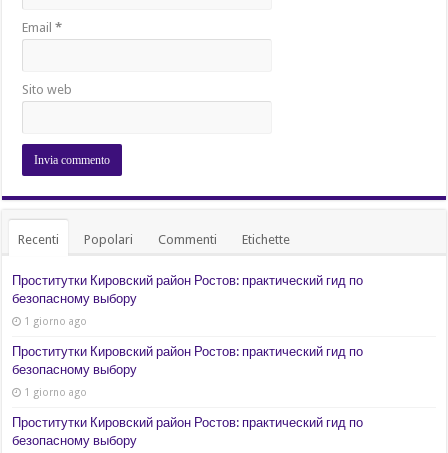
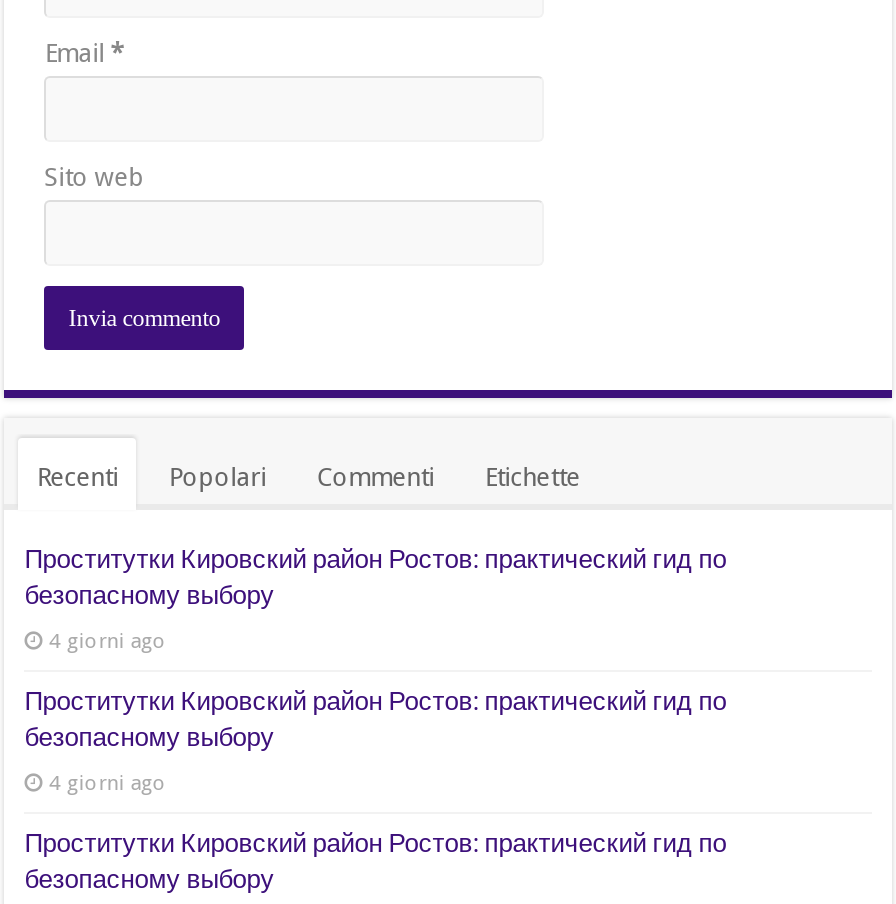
[24,315,87,327] 1 giorno ago -> [48,628,166,652] 4 giorni ago
[24,386,87,398] 1 giorno ago -> [48,770,166,794] 4 giorni ago

